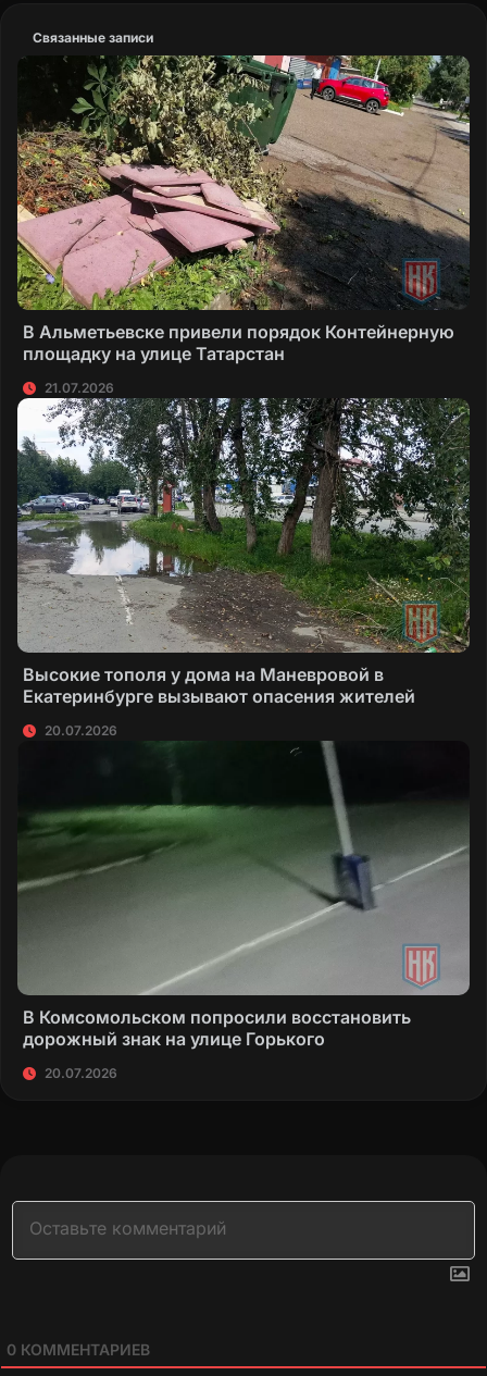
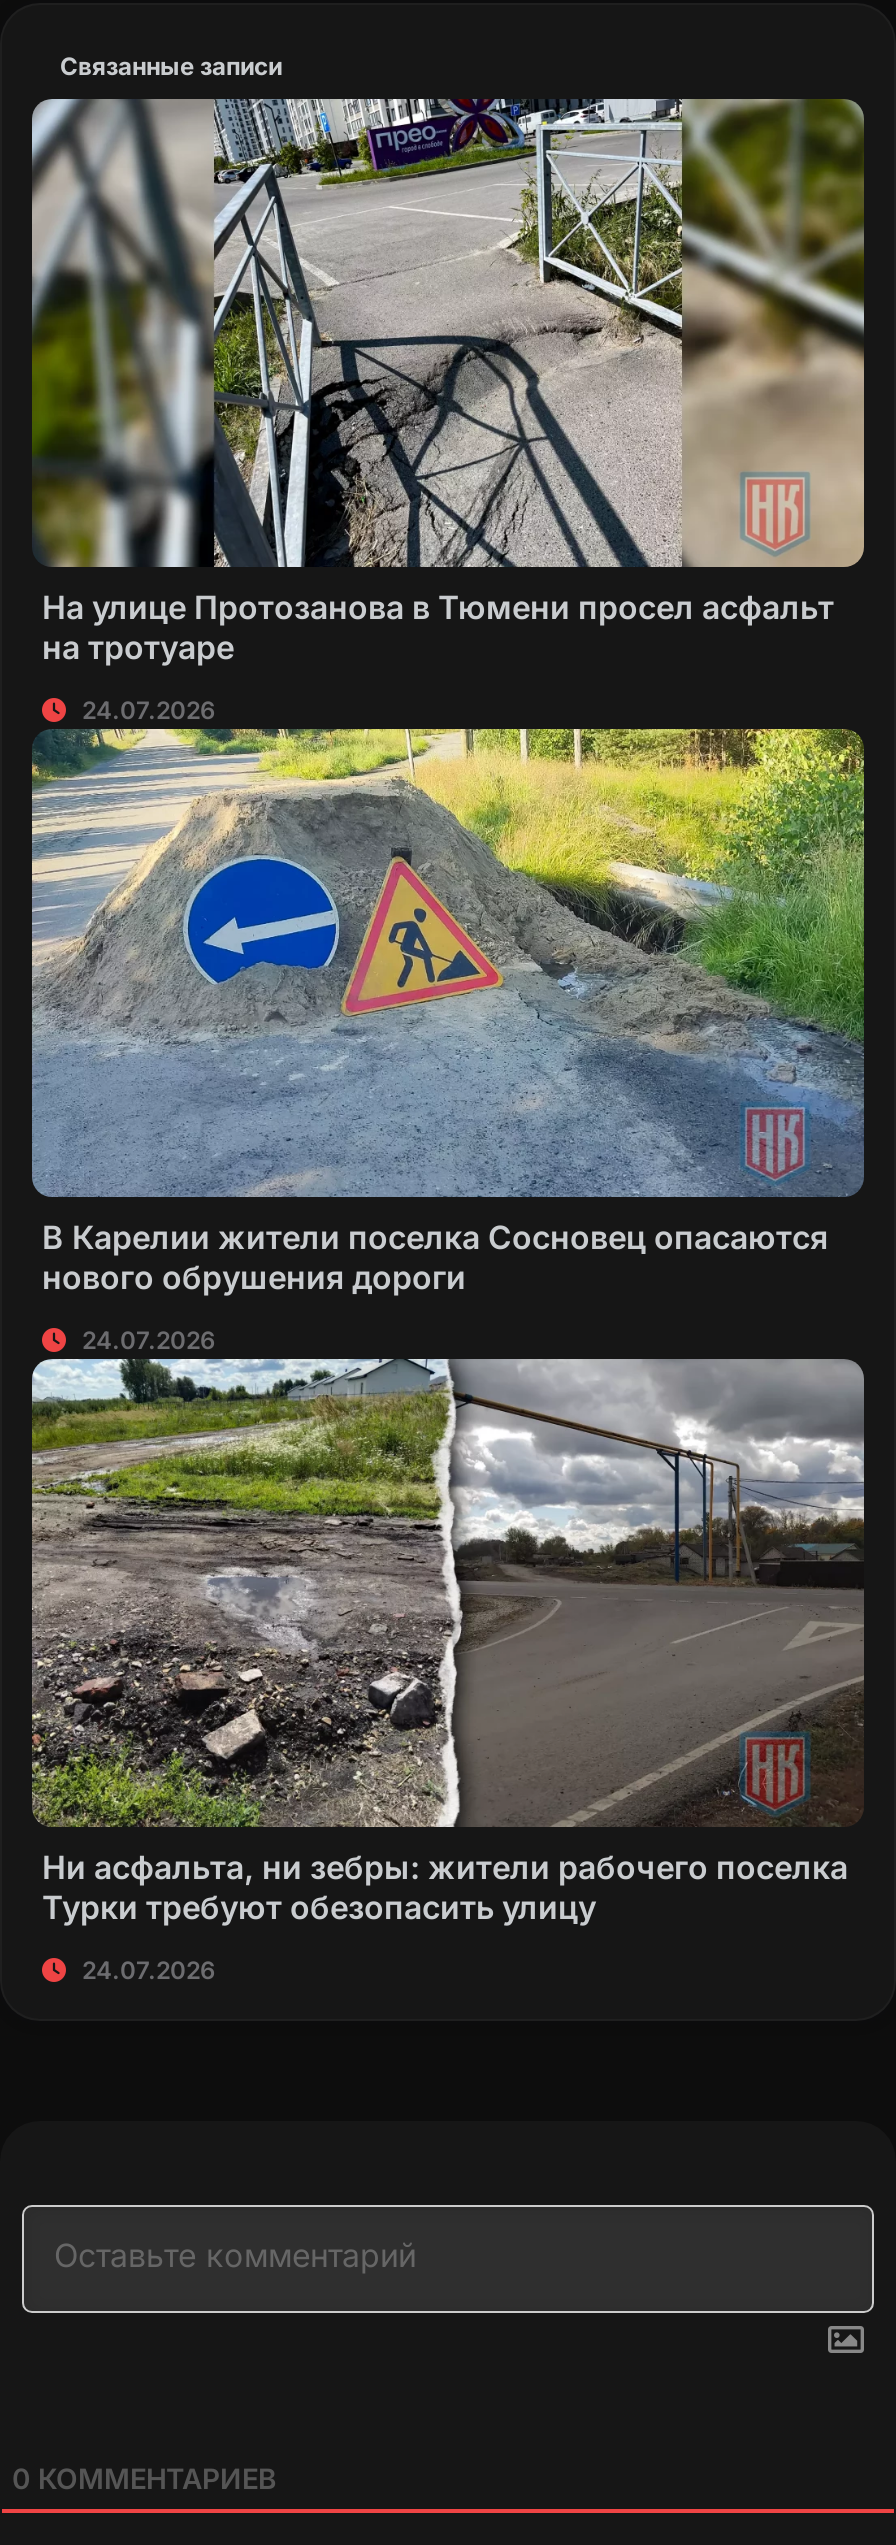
[16,54,471,365] [image] | В Альметьевске привели порядок Контейнерную | площадку на улице Татарстан -> [30,97,866,666] [image] | На улице Протозанова в Тюмени просел асфальт | на тротуаре
[45,380,114,396] 21.07.2026 -> [82,694,216,724] 24.07.2026
[16,397,470,708] [image] | Высокие тополя у дома на Маневровой в | Екатеринбурге вызывают опасения жителей -> [30,727,866,1296] [image] | В Карелии жители поселка Сосновец опасаются | нового обрушения дороги
[45,723,117,739] 20.07.2026 -> [82,1324,216,1354] 24.07.2026
[17,742,471,1050] [image] | В Комсомольском попросили восстановить | дорожный знак на улице Горького -> [30,1357,866,1926] [image] | Ни асфальта, ни зебры: жители рабочего поселка | Турки требуют обезопасить улицу
[45,1065,117,1082] 20.07.2026 -> [82,1954,216,1984] 24.07.2026

